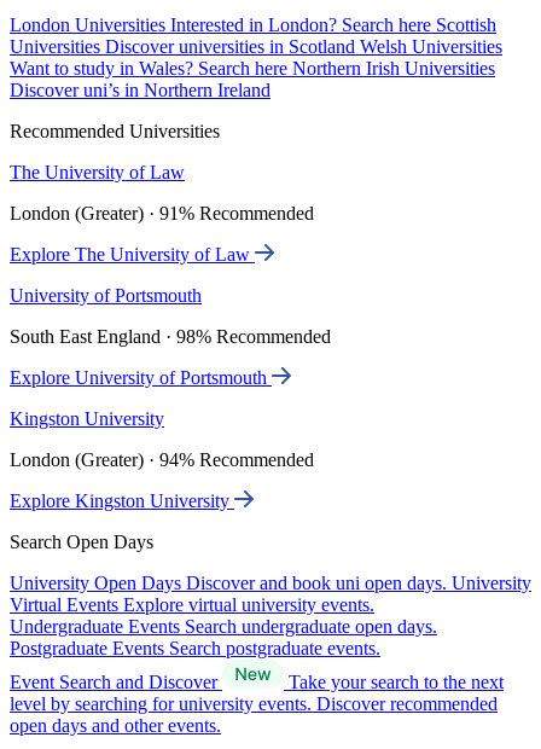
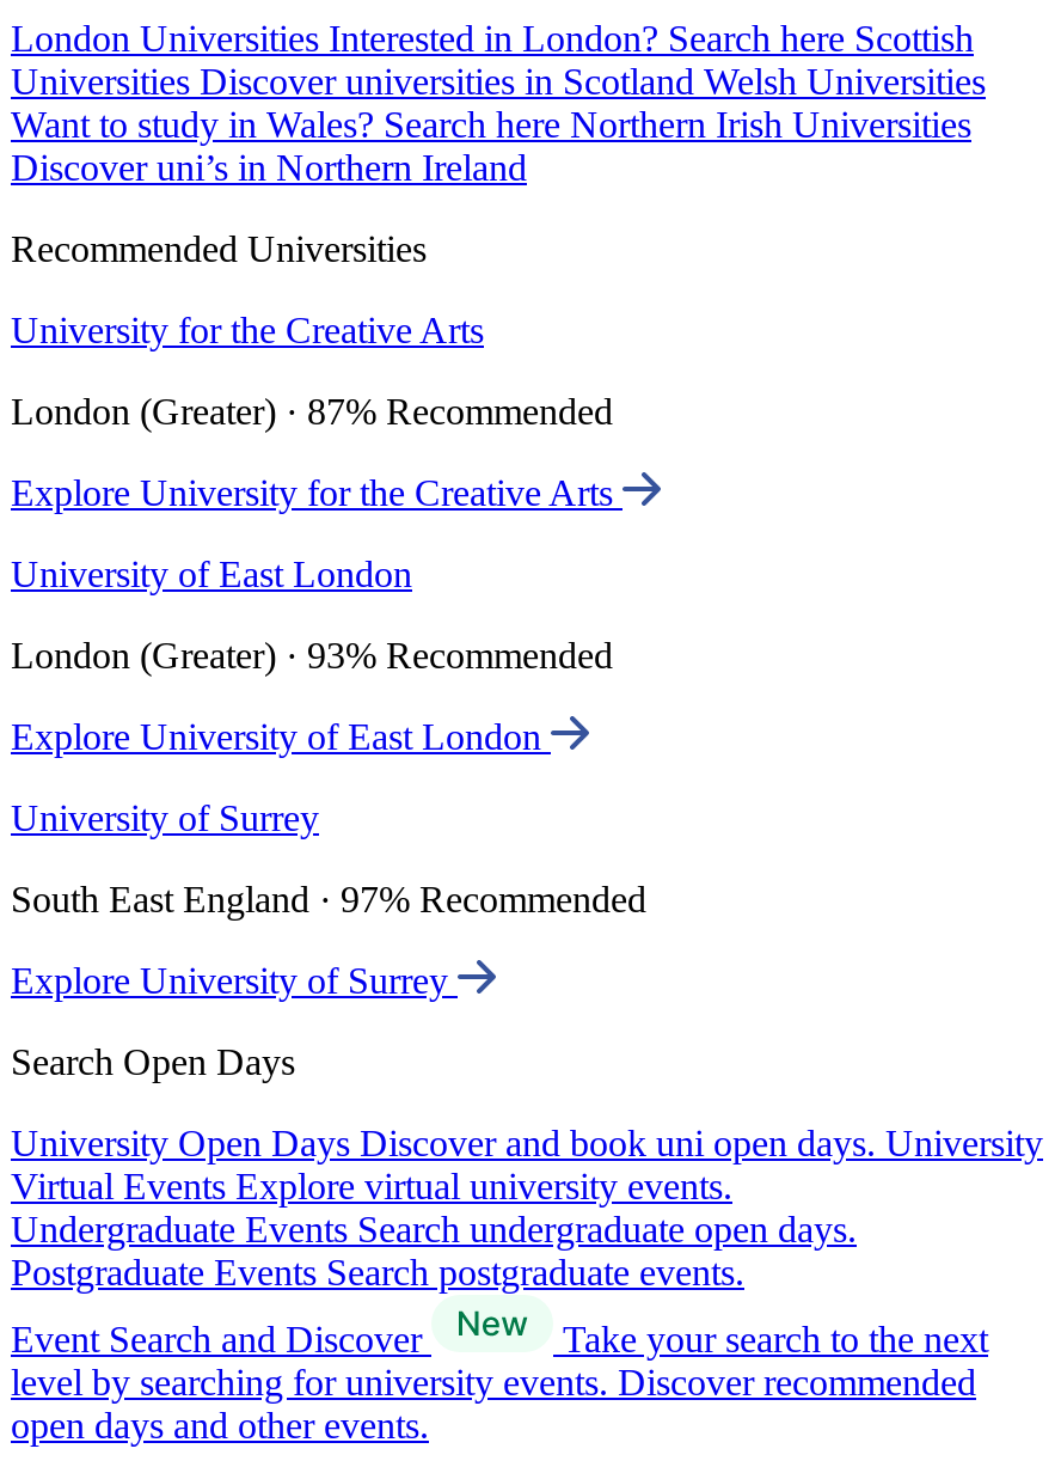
[10,162,185,183] The University of Law -> [11,310,484,351] University for the Creative Arts
[10,203,314,224] London (Greater) · 91% Recommended -> [11,391,613,432] London (Greater) · 87% Recommended
[10,244,255,265] Explore The University of Law -> [11,473,623,513] Explore University for the Creative Arts
[10,285,202,306] University of Portsmouth -> [11,554,412,594] University of East London
[10,326,331,347] South East England · 98% Recommended -> [11,635,613,676] London (Greater) · 93% Recommended
[10,367,272,388] Explore University of Portsmouth -> [11,716,551,757] Explore University of East London
[10,408,164,429] Kingston University -> [11,798,319,838] University of Surrey
[10,450,314,470] London (Greater) · 94% Recommended -> [11,879,646,920] South East England · 97% Recommended
[10,491,234,511] Explore Kingston University -> [11,960,458,1001] Explore University of Surrey

